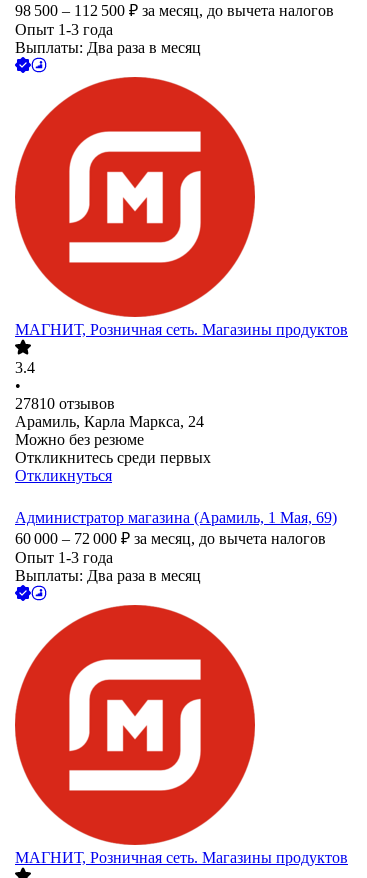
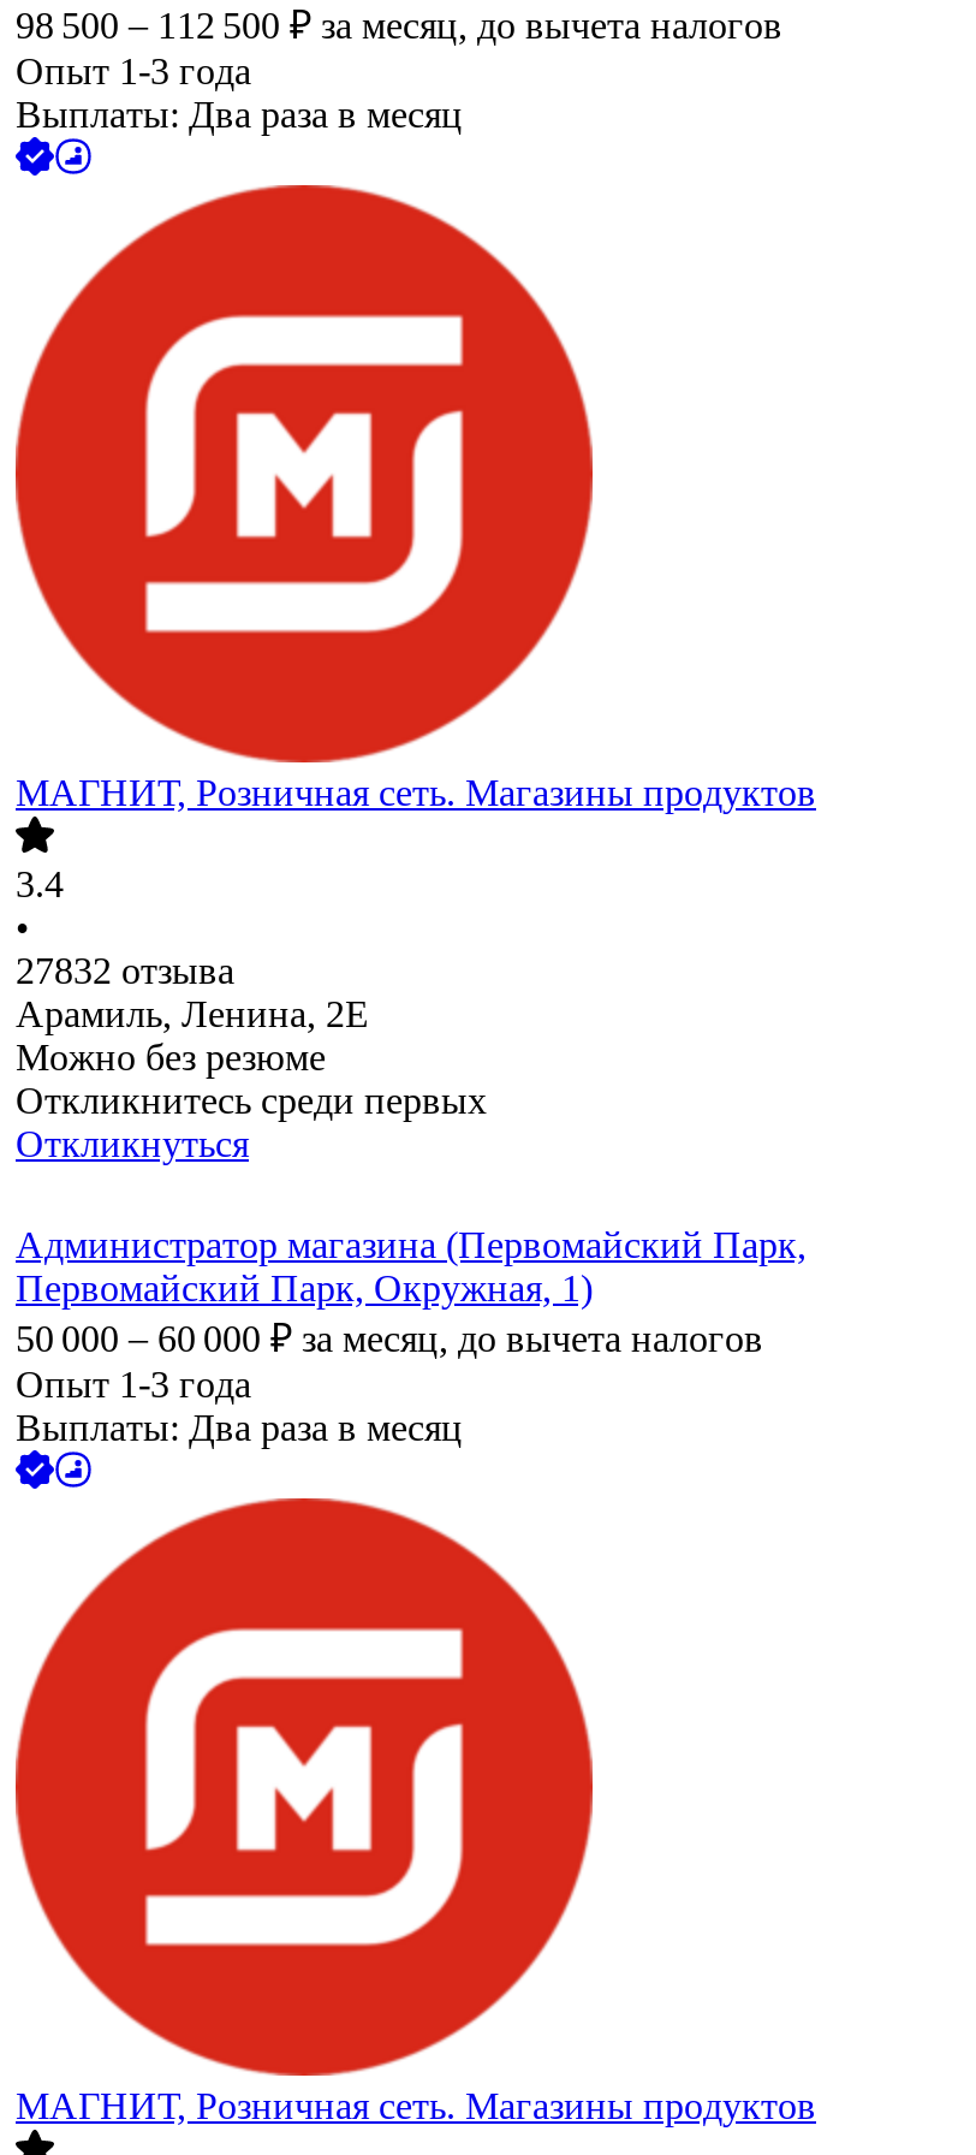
[15,395,204,430] 27810 отзывов | Арамиль, Карла Маркса, 24 -> [16,951,369,1035] 27832 отзыва | Арамиль, Ленина, 2Е
[15,509,337,547] Администратор магазина (Арамиль, 1 Мая, 69) | 60 000 – 72 000 ₽ за месяц, до вычета налогов -> [16,1225,807,1360] Администратор магазина (Первомайский Парк, | Первомайский Парк, Окружная, 1) | 50 000 – 60 000 ₽ за месяц, до вычета налогов

